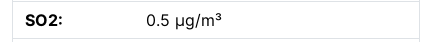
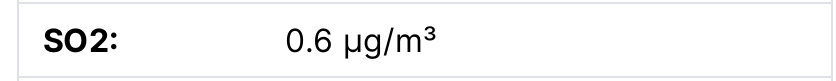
[146,10,222,30] 0.5 µg/m³ -> [285,19,437,59] 0.6 µg/m³

